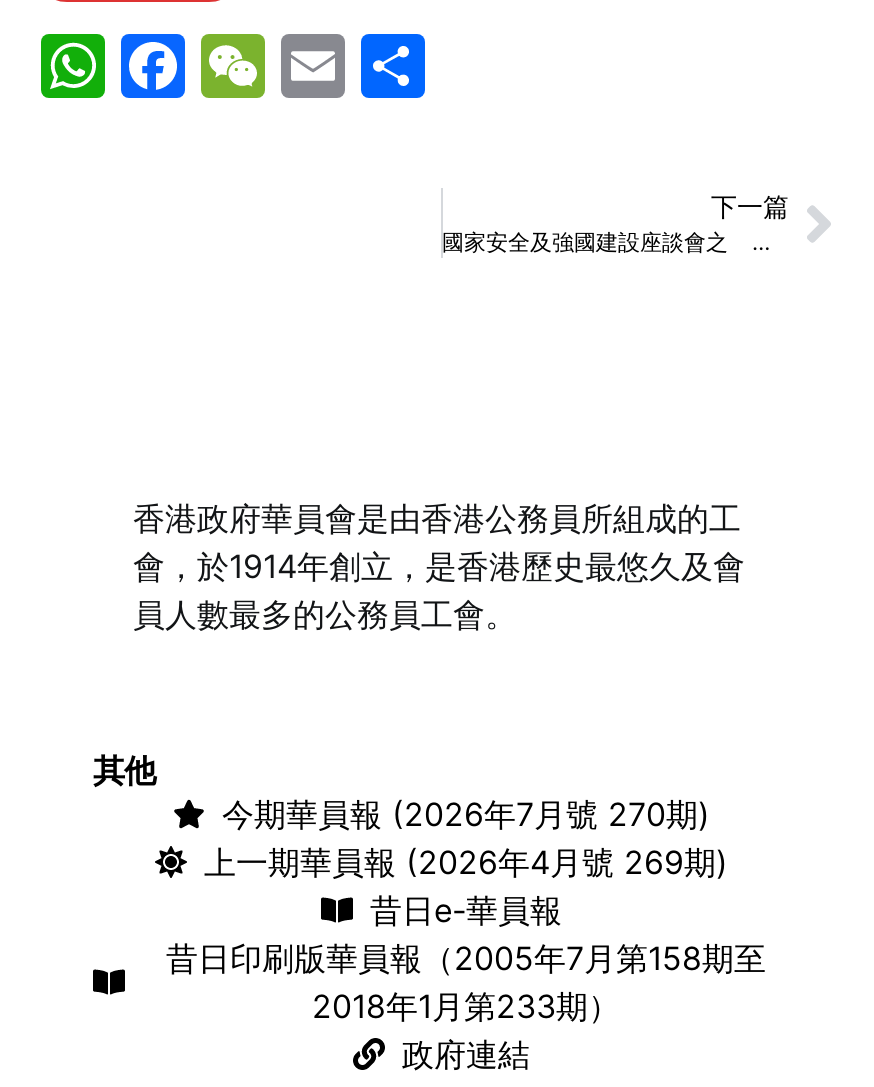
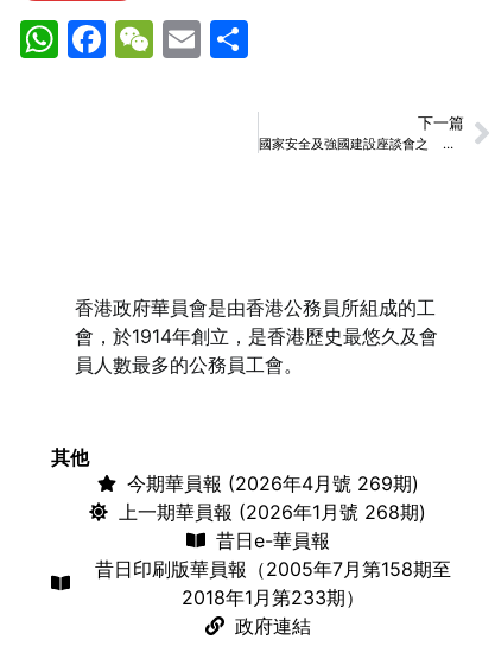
[222,794,710,834] 今期華員報 (2026年7月號 270期) -> [126,471,418,495] 今期華員報 (2026年4月號 269期)
[204,842,728,882] 上一期華員報 (2026年4月號 269期) -> [119,500,426,524] 上一期華員報 (2026年1月號 268期)

